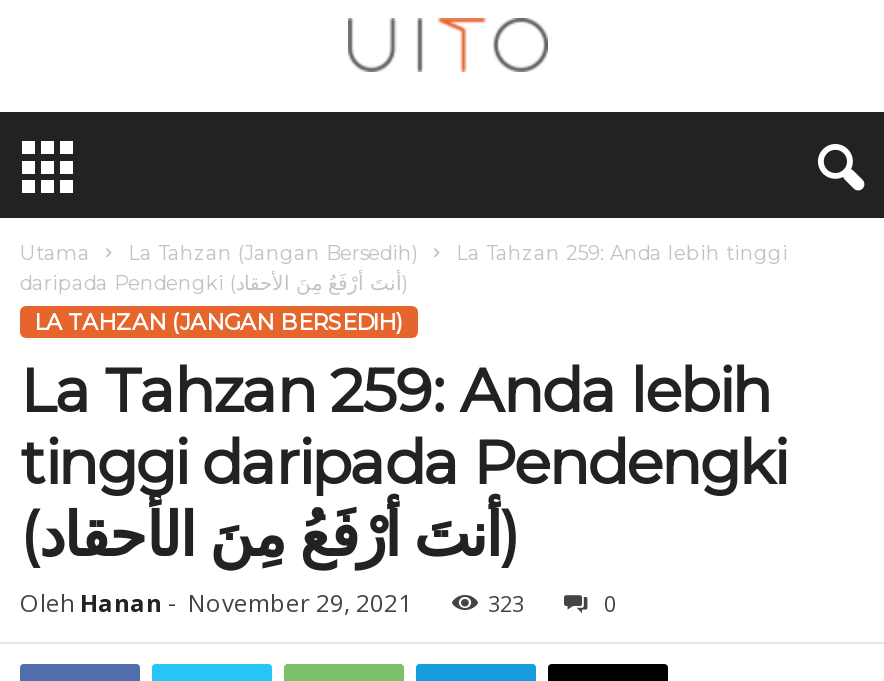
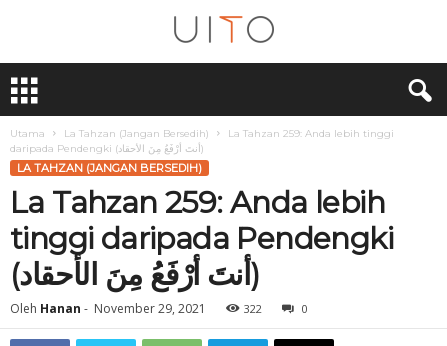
[488,588,524,618] 323 -> [244,301,262,316] 322

